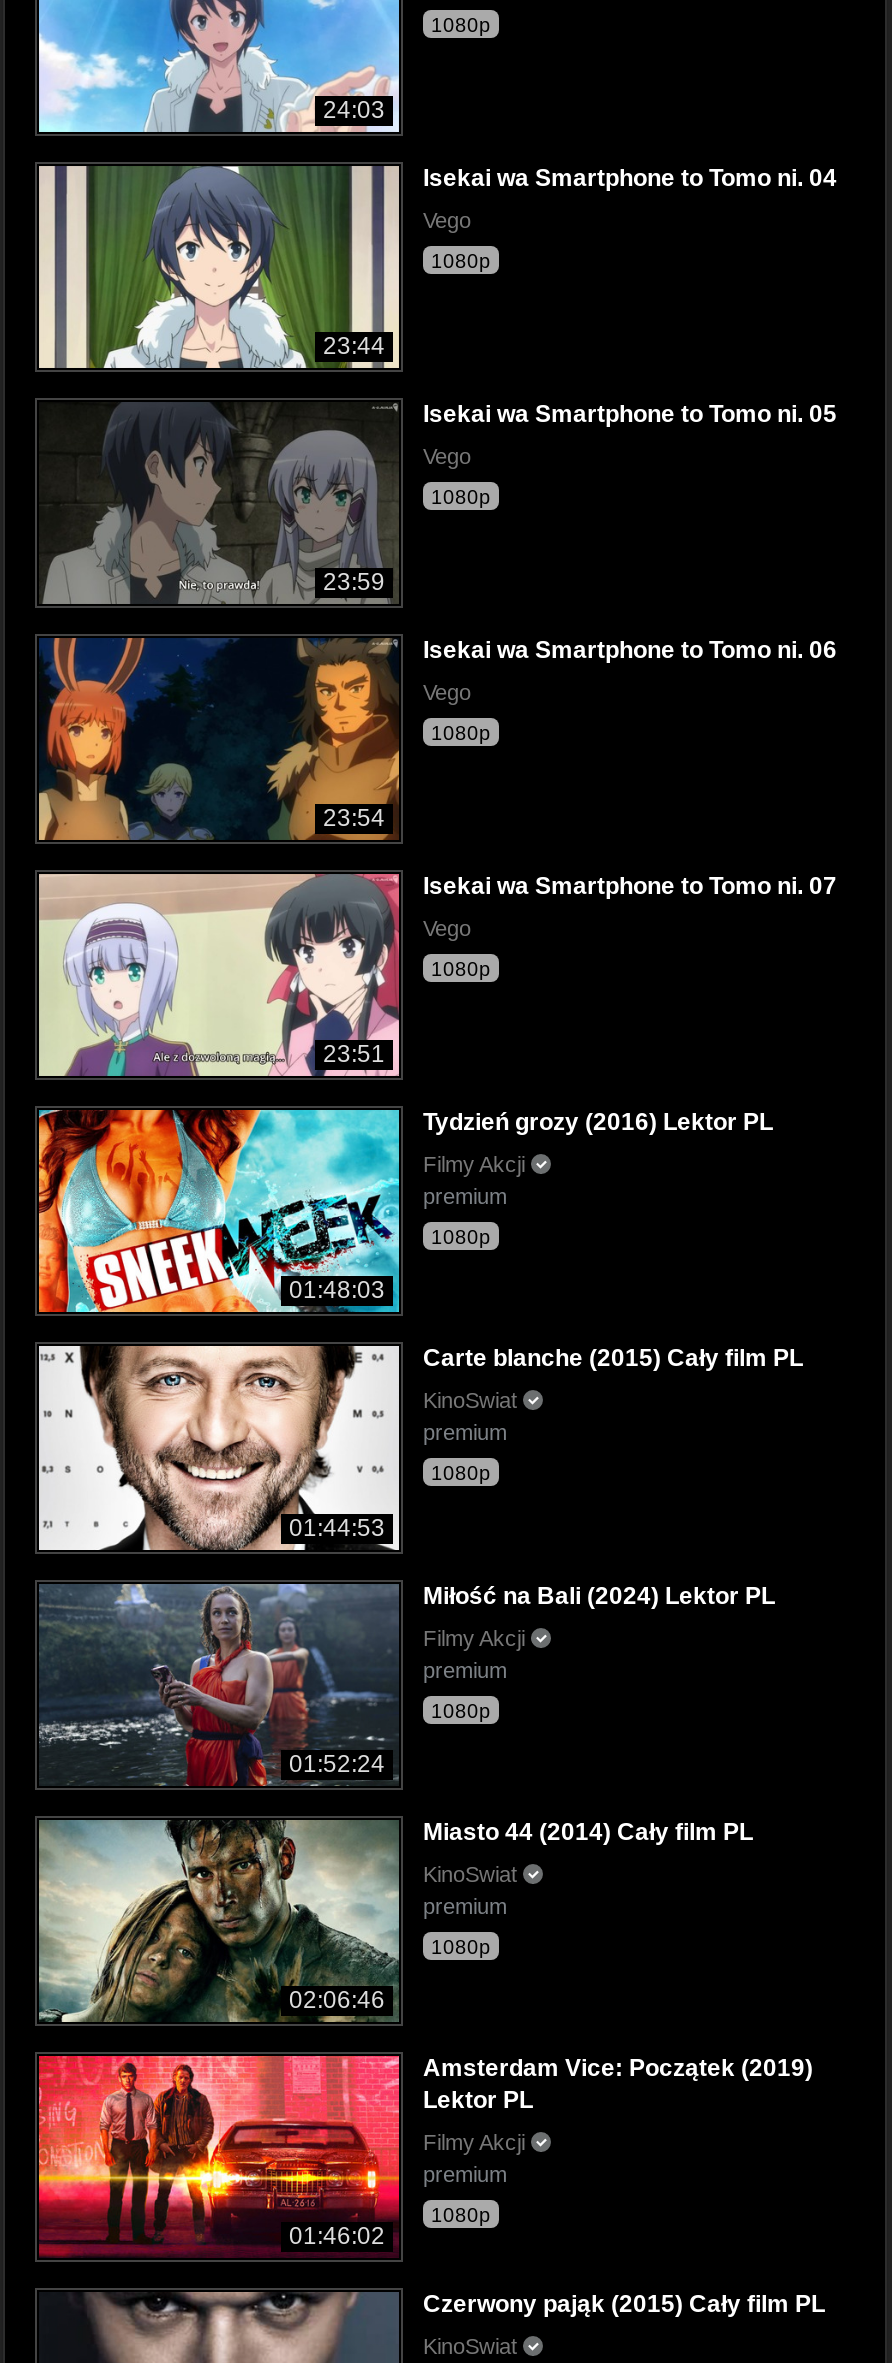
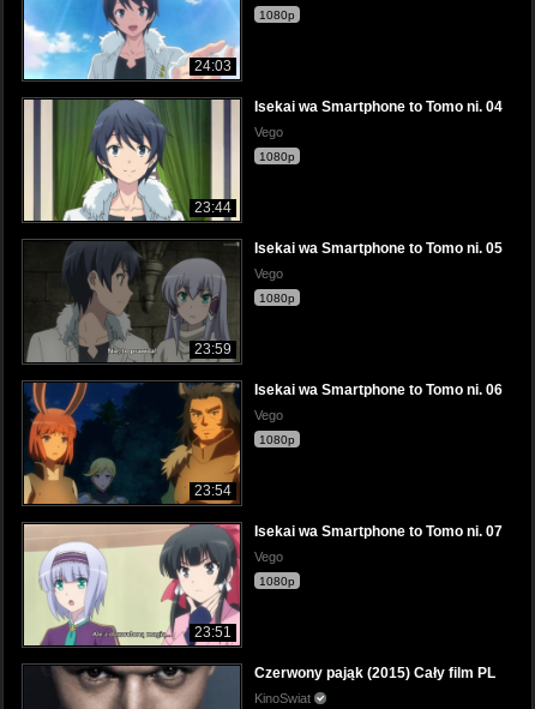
[37,1108,399,1314] [image] | 01:48:03 -> none
[423,1109,773,1249] Tydzień grozy (2016) Lektor PL | Filmy Akcji | premium | 1080p -> none
[41,1344,395,1552] [image] | 01:44:53 -> none
[423,1345,803,1485] Carte blanche (2015) Cały film PL | KinoSwiat | premium | 1080p -> none
[39,1582,395,1786] [image] | 01:52:24 -> none
[423,1581,775,1721] Miłość na Bali (2024) Lektor PL | Filmy Akcji | premium | 1080p -> none
[37,1820,399,2024] [image] | 02:06:46 -> none
[423,1817,753,1957] Miasto 44 (2014) Cały film PL | KinoSwiat | premium | 1080p -> none
[37,2054,401,2258] [image] | 01:46:02 -> none
[423,2054,813,2226] Amsterdam Vice: Początek (2019) | Lektor PL | Filmy Akcji | premium | 1080p -> none

